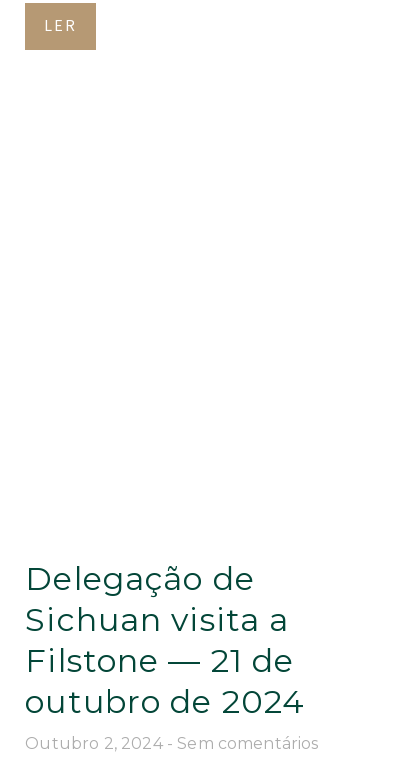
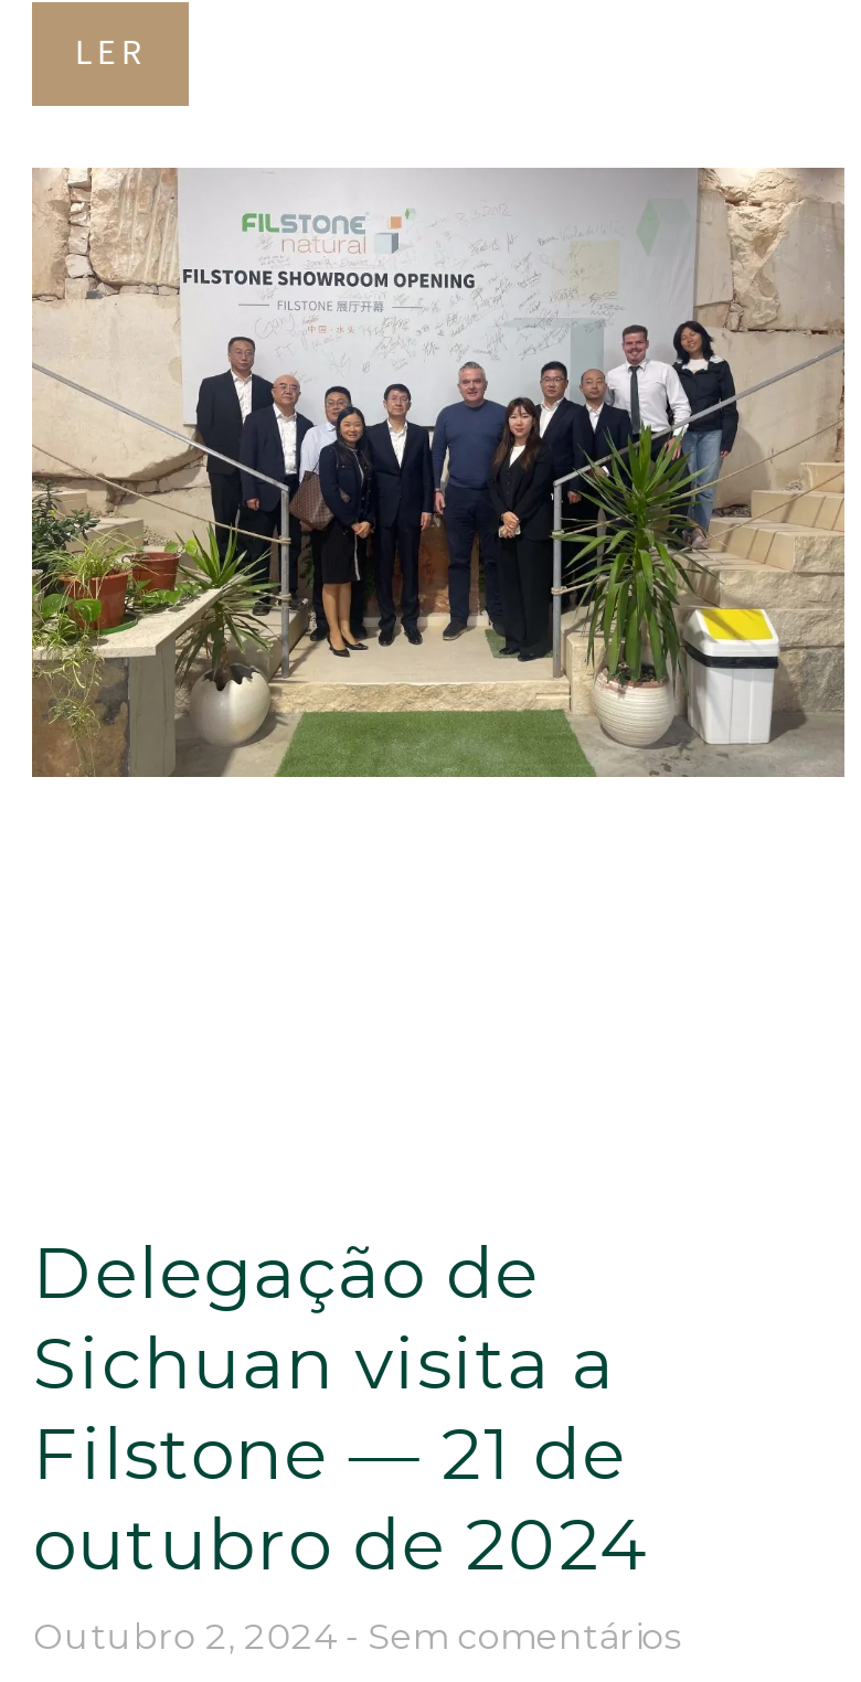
none -> [30,166,847,779] [image]

